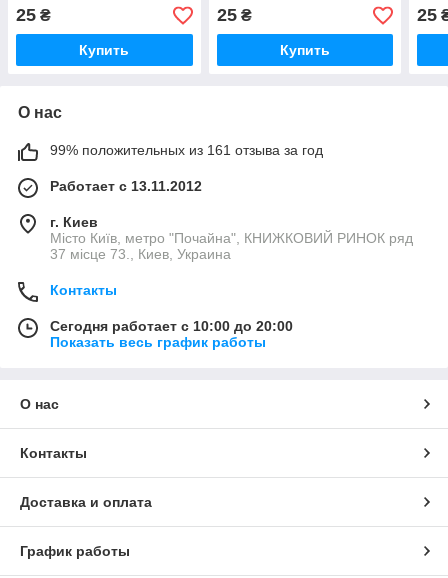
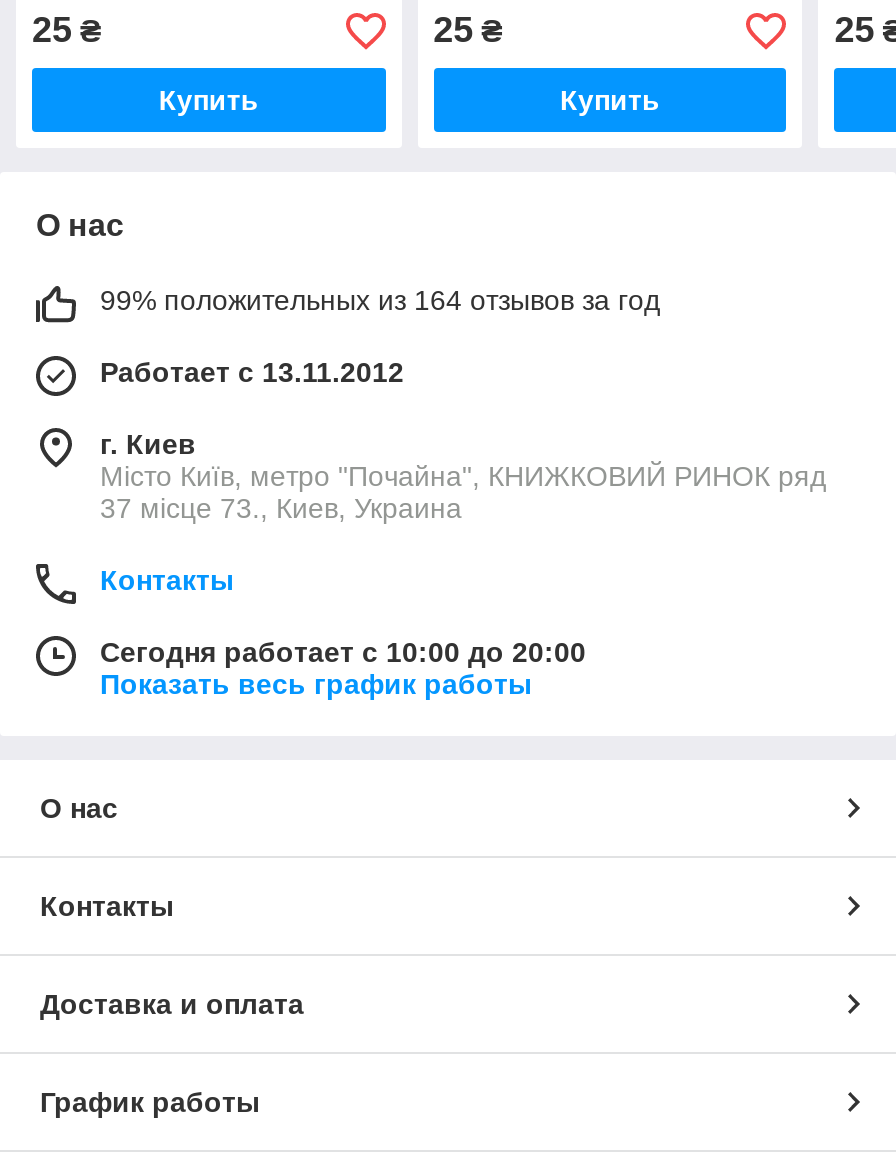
[50,142,323,158] 99% положительных из 161 отзыва за год -> [100,285,660,317] 99% положительных из 164 отзывов за год

